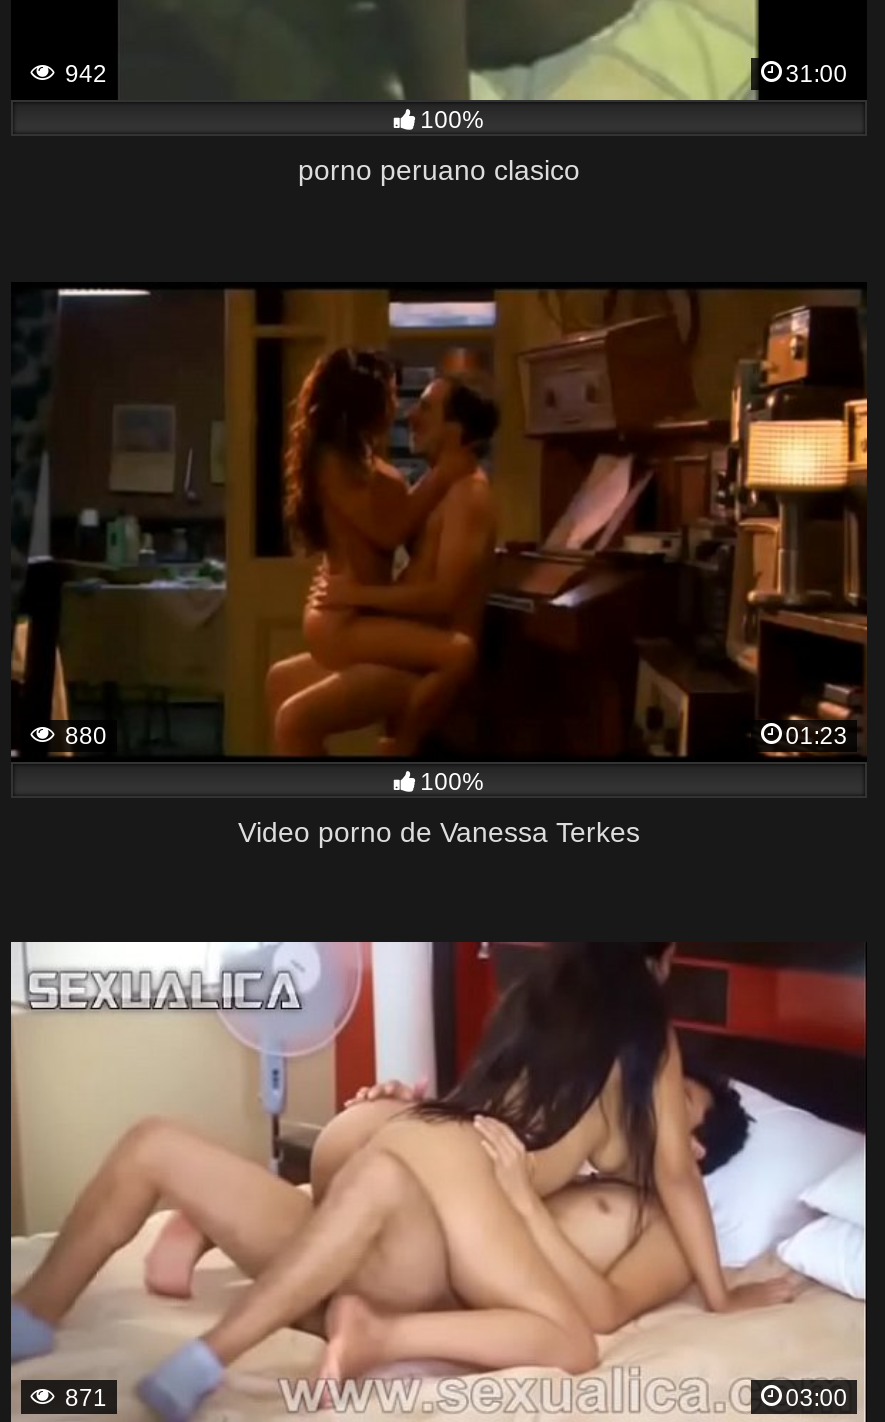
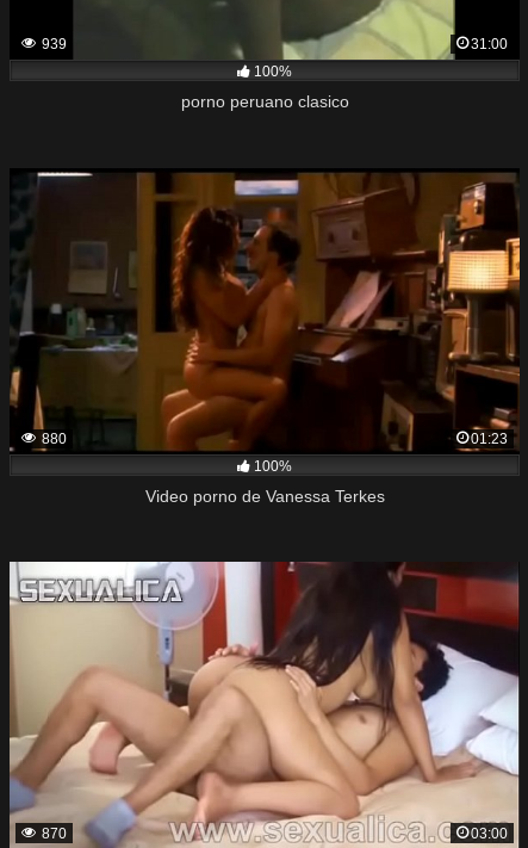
[59,60,107,88] 942 -> [38,36,67,52] 939
[59,1384,107,1412] 871 -> [38,825,67,842] 870

